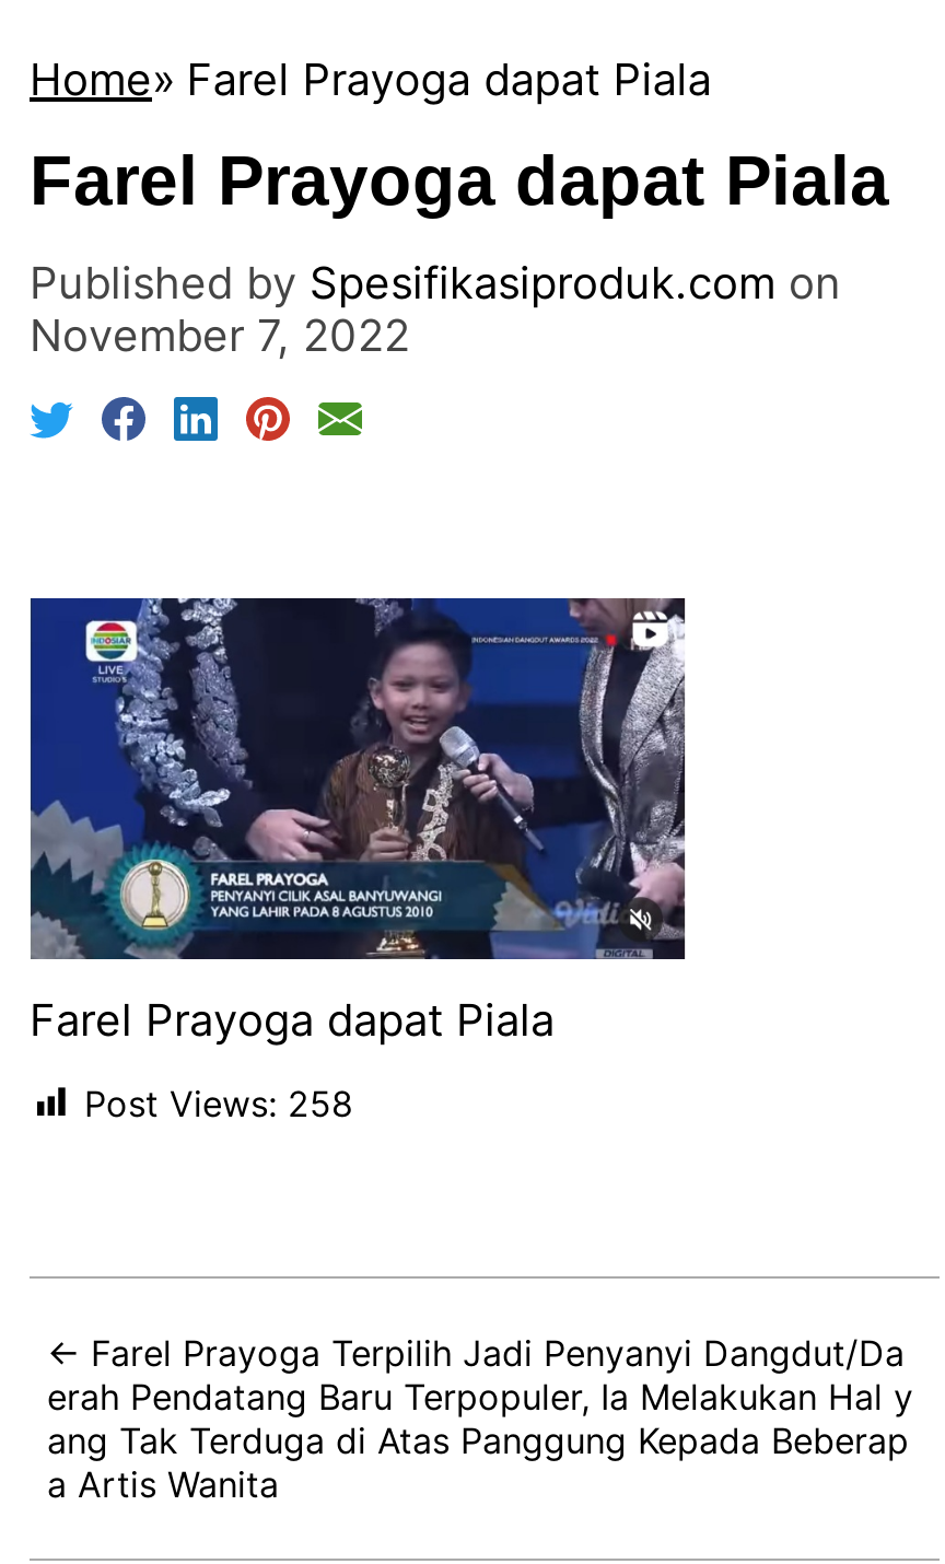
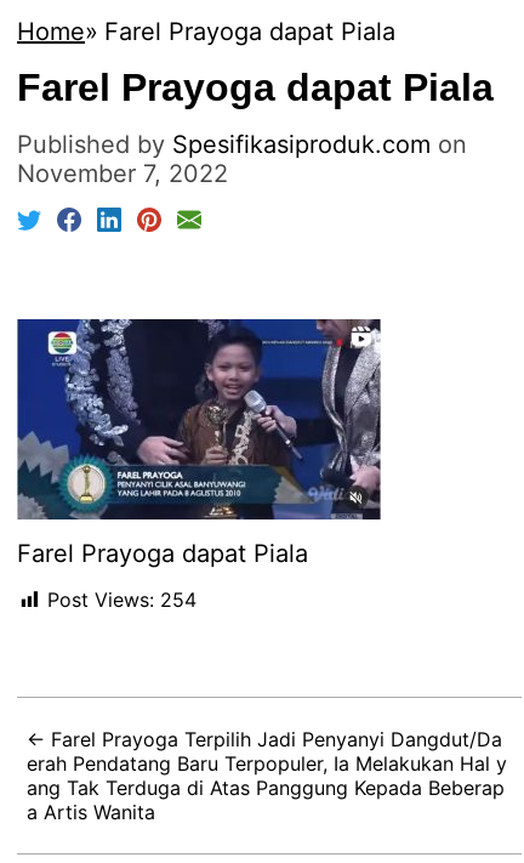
[84,1081,353,1125] Post Views: 258 -> [47,587,196,612] Post Views: 254

